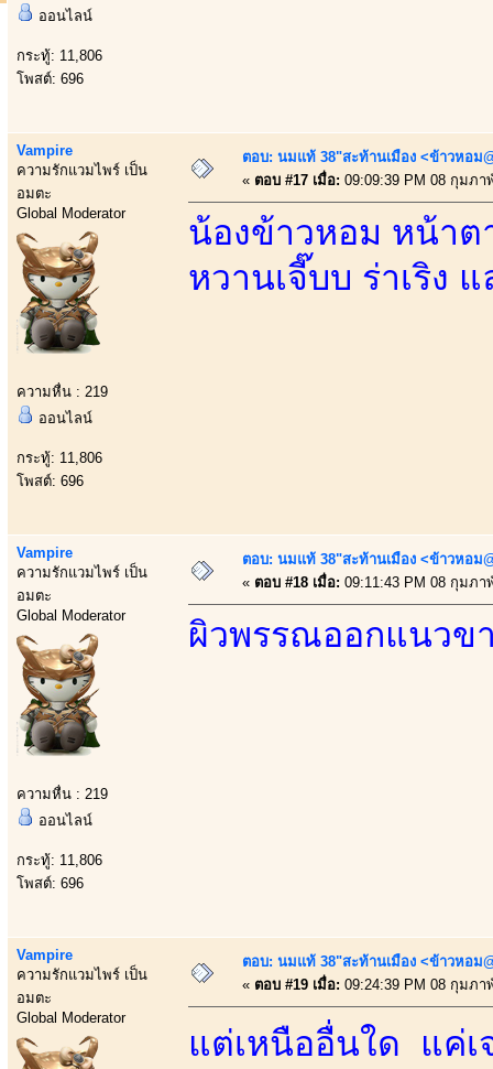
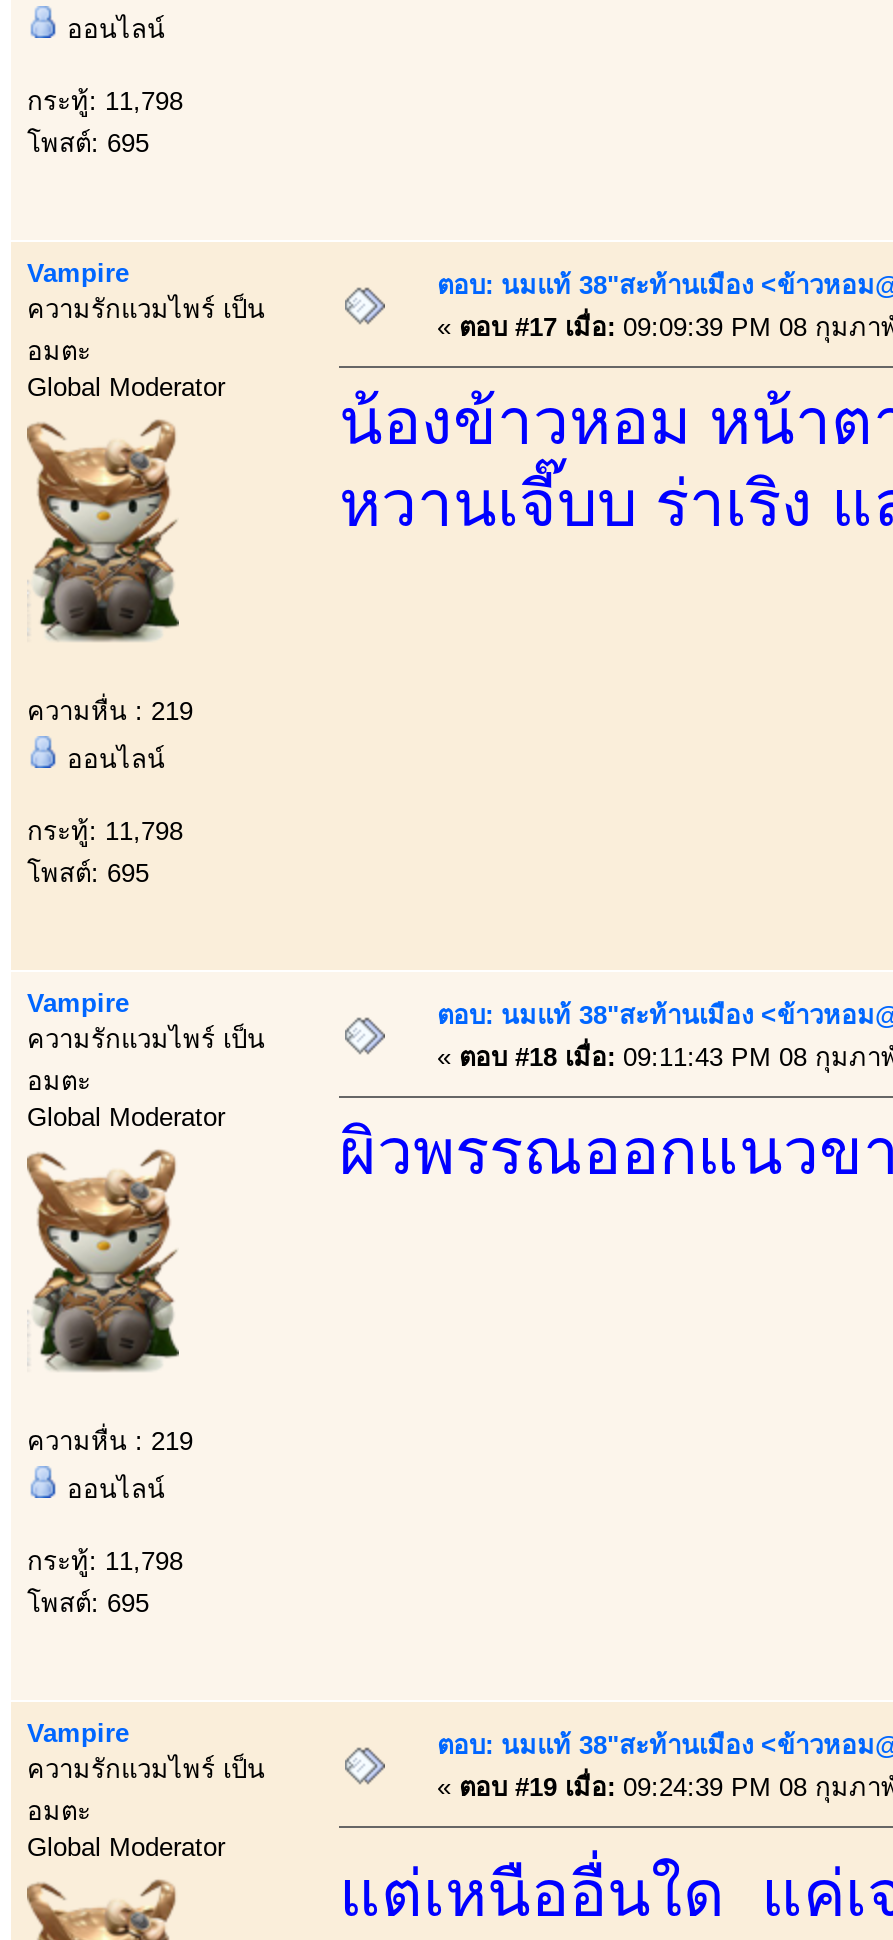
[17,47,102,64] กระทู้: 11,806 -> [27,85,183,115] กระทู้: 11,798
[17,70,84,87] โพสต์: 696 -> [27,127,149,157] โพสต์: 695
[17,449,102,466] กระทู้: 11,806 -> [27,815,183,845] กระทู้: 11,798
[17,472,84,489] โพสต์: 696 -> [27,857,149,887] โพสต์: 695
[17,852,102,868] กระทู้: 11,806 -> [27,1545,183,1575] กระทู้: 11,798
[17,875,84,891] โพสต์: 696 -> [27,1587,149,1617] โพสต์: 695

